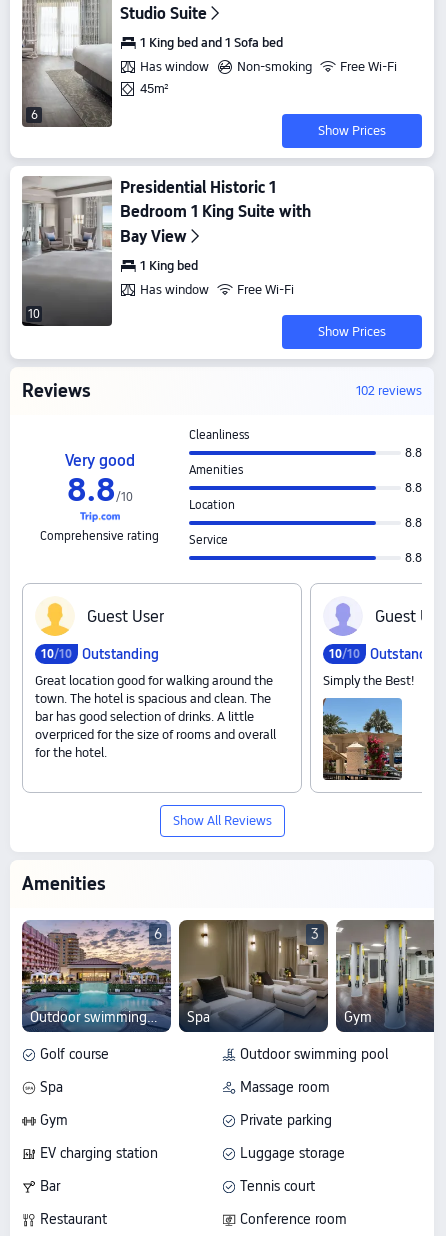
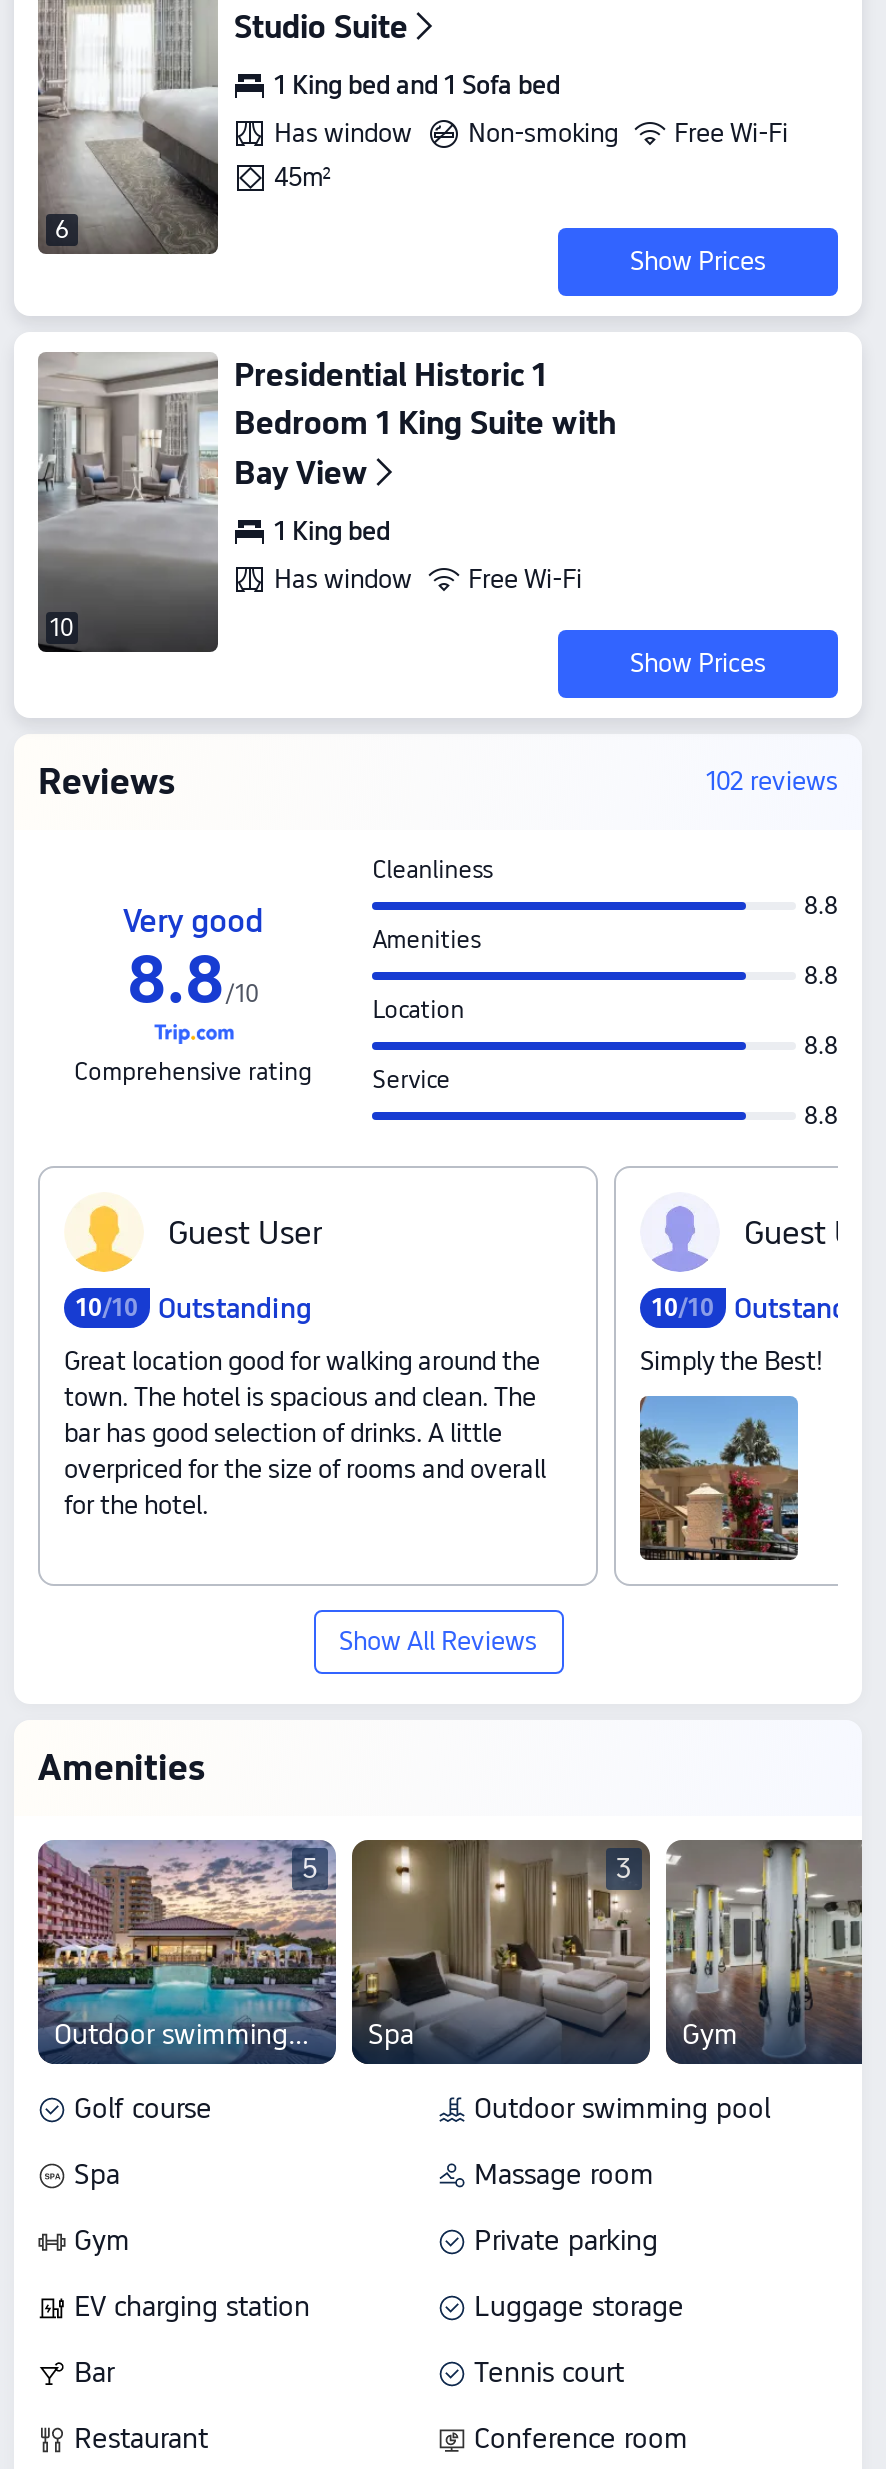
[154,926,162,942] 6 -> [302,1852,318,1884] 5

